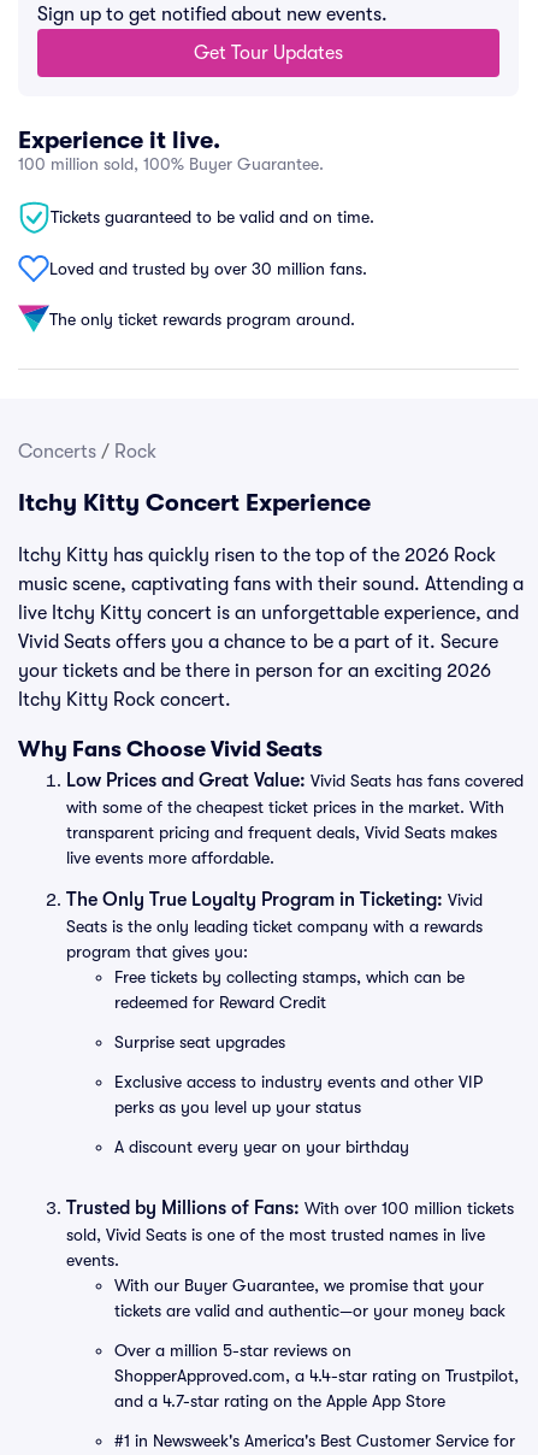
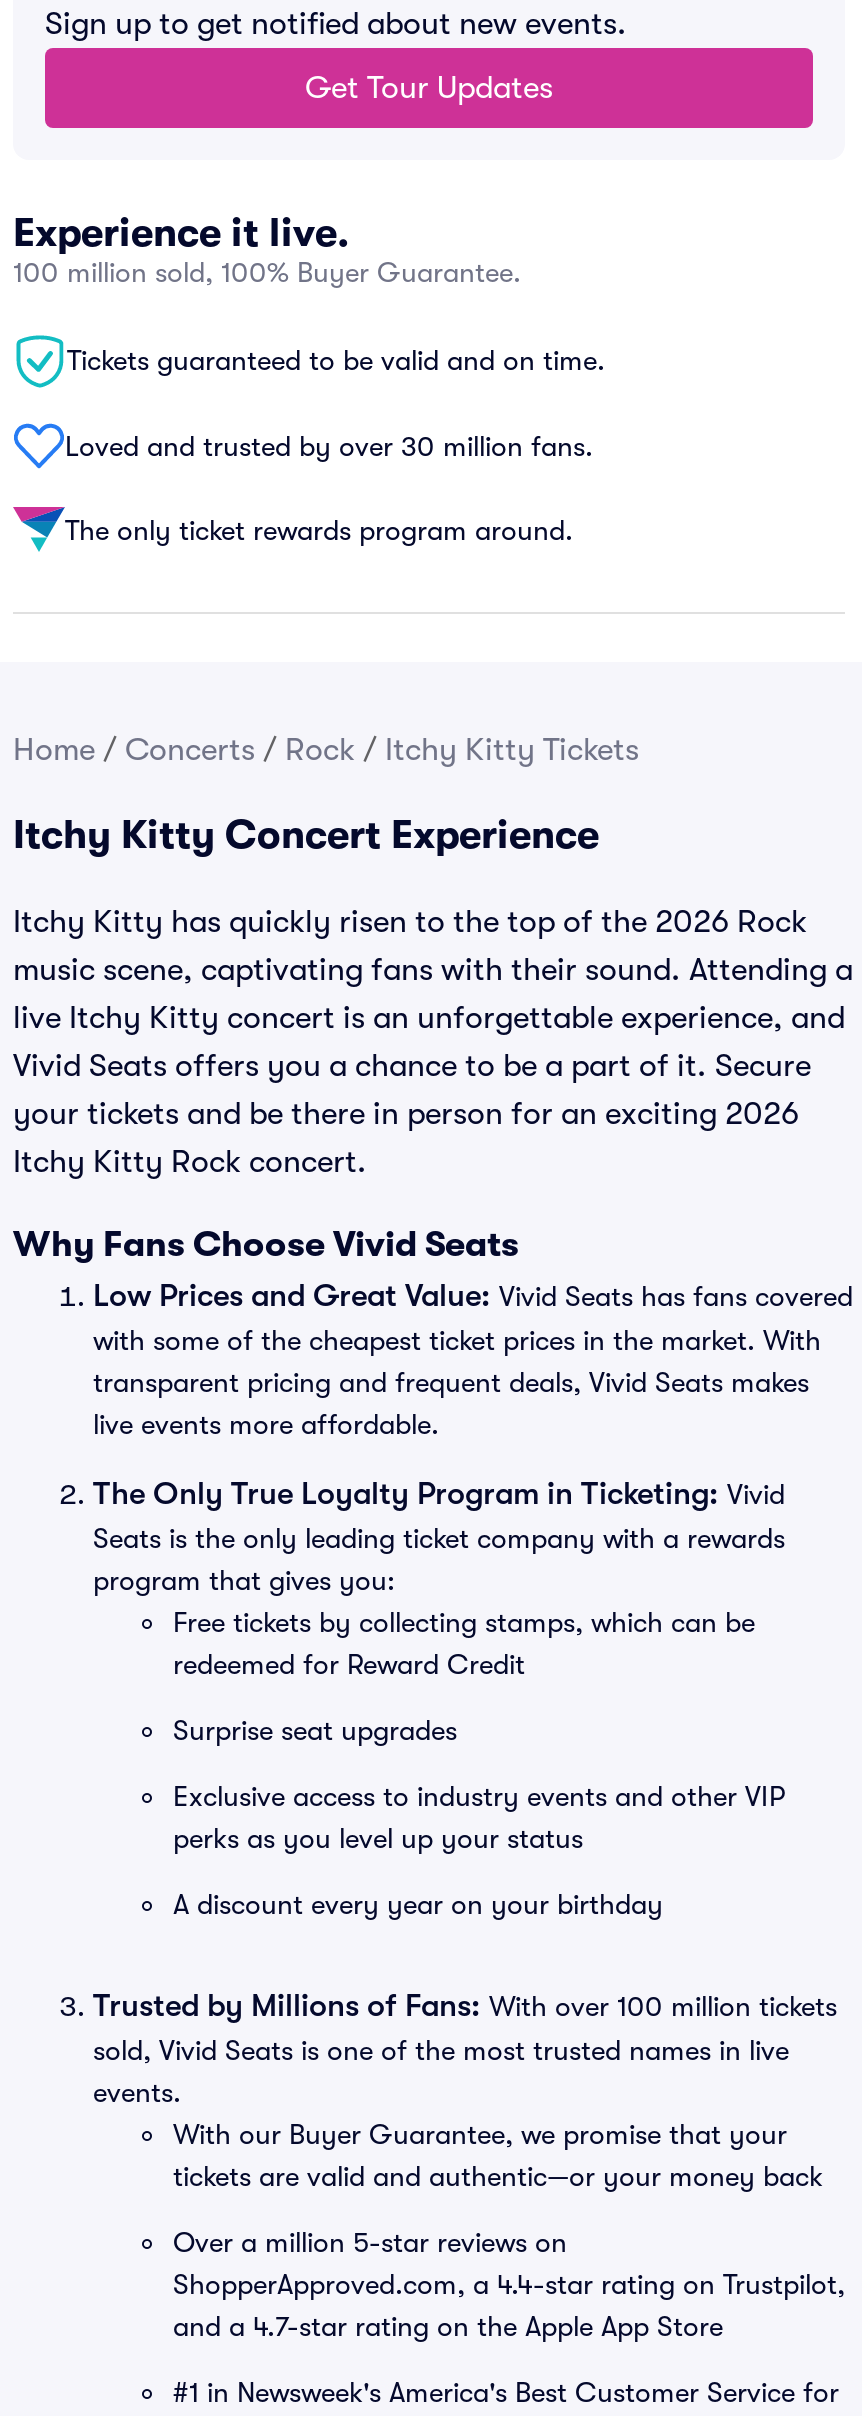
[18,441,156,463] Concerts / Rock -> [13,732,639,768] Home / Concerts / Rock / Itchy Kitty Tickets

